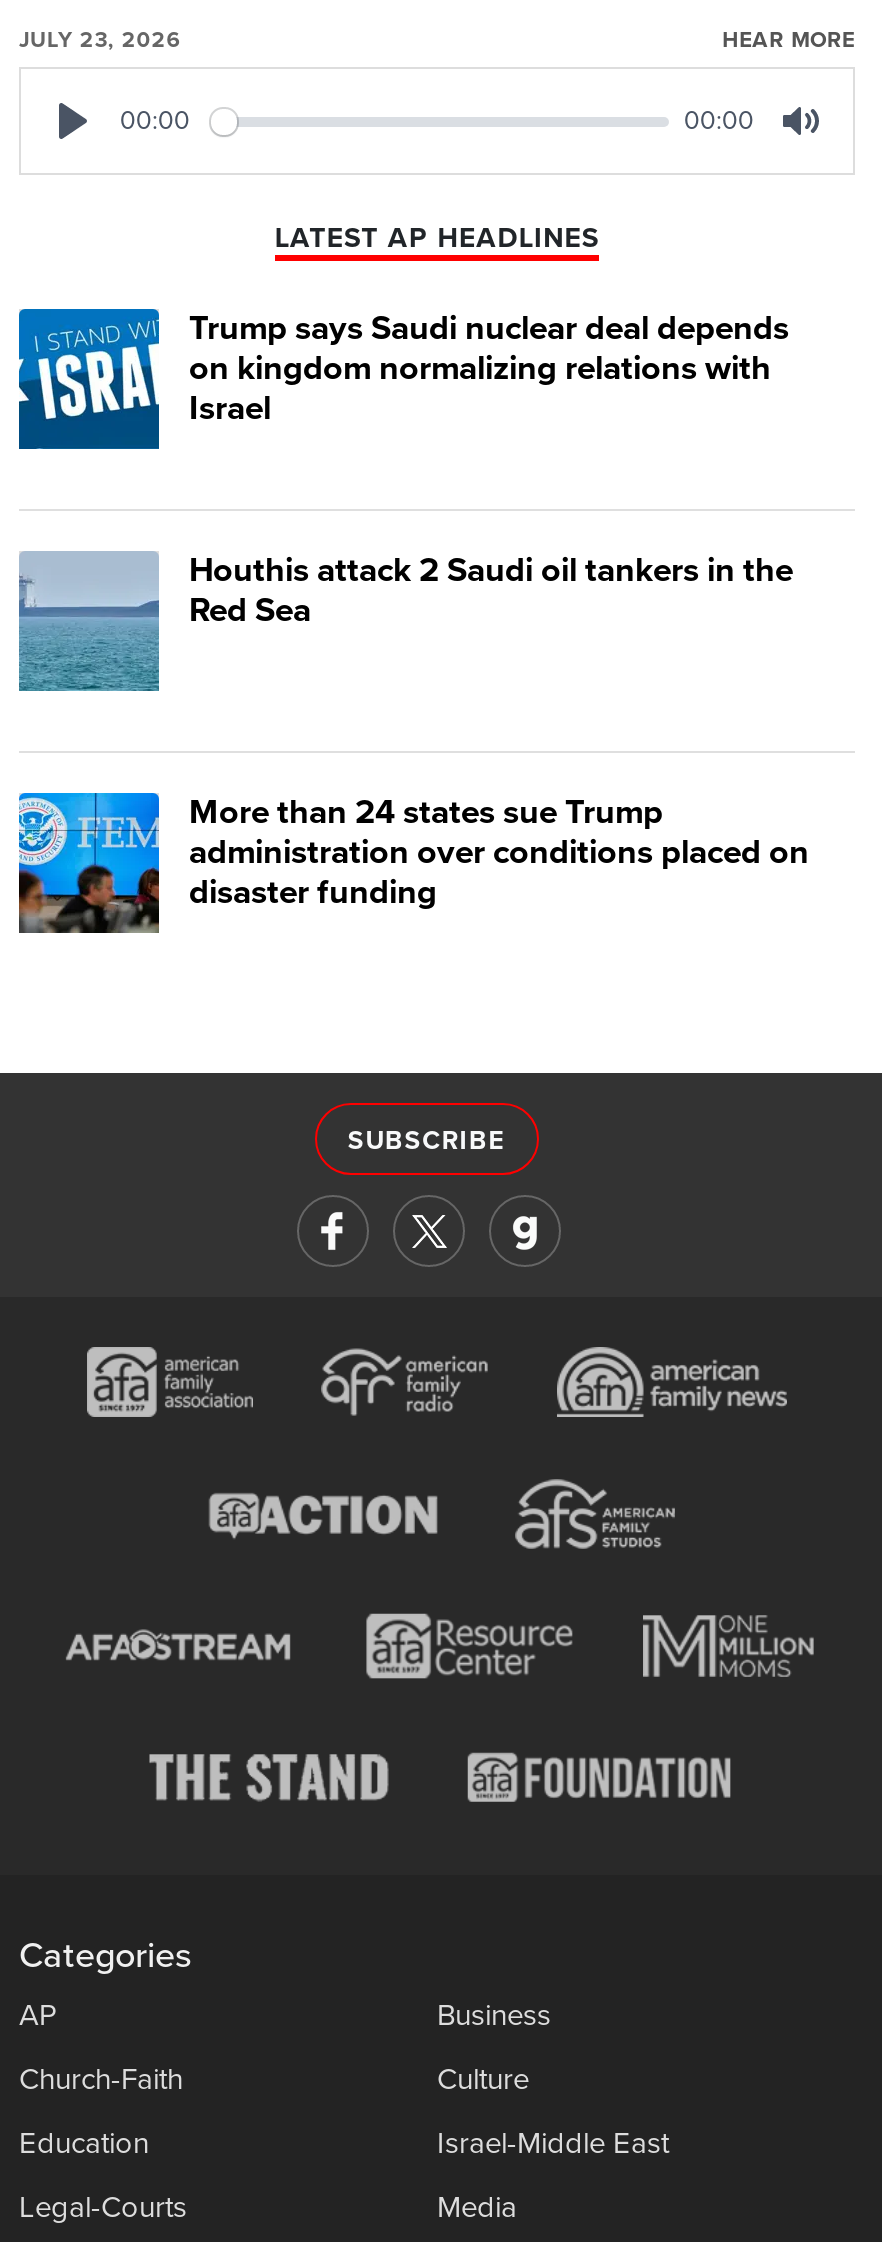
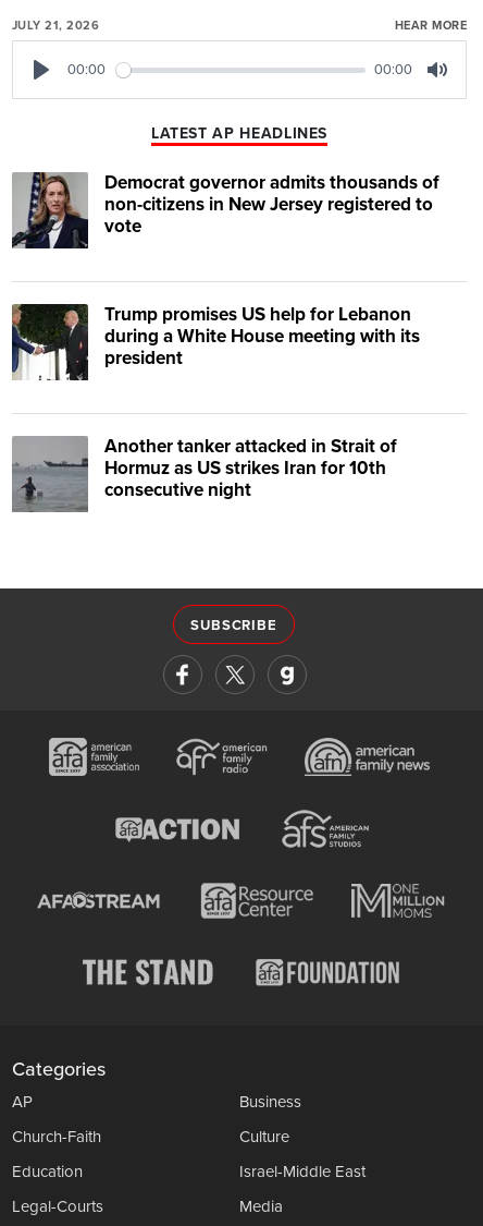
[19,27,181,53] JULY 23, 2026 -> [12,19,99,33] JULY 21, 2026
[17,307,789,451] [image] | Trump says Saudi nuclear deal depends | on kingdom normalizing relations with | Israel -> [11,171,439,250] [image] | Democrat governor admits thousands of | non-citizens in New Jersey registered to | vote
[17,549,793,693] [image] | Houthis attack 2 Saudi oil tankers in the | Red Sea -> [11,303,420,381] [image] | Trump promises US help for Lebanon | during a White House meeting with its | president
[17,791,809,935] [image] | More than 24 states sue Trump | administration over conditions placed on | disaster funding -> [11,435,397,513] [image] | Another tanker attacked in Strait of | Hormuz as US strikes Iran for 10th | consecutive night

